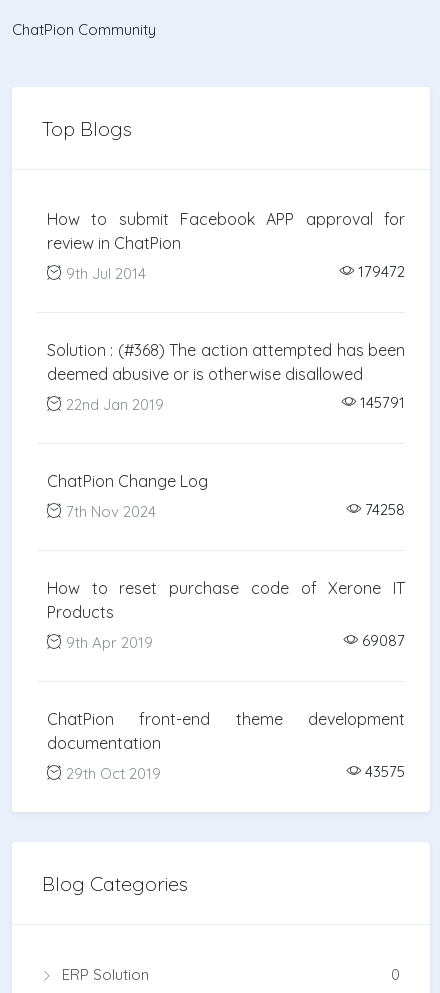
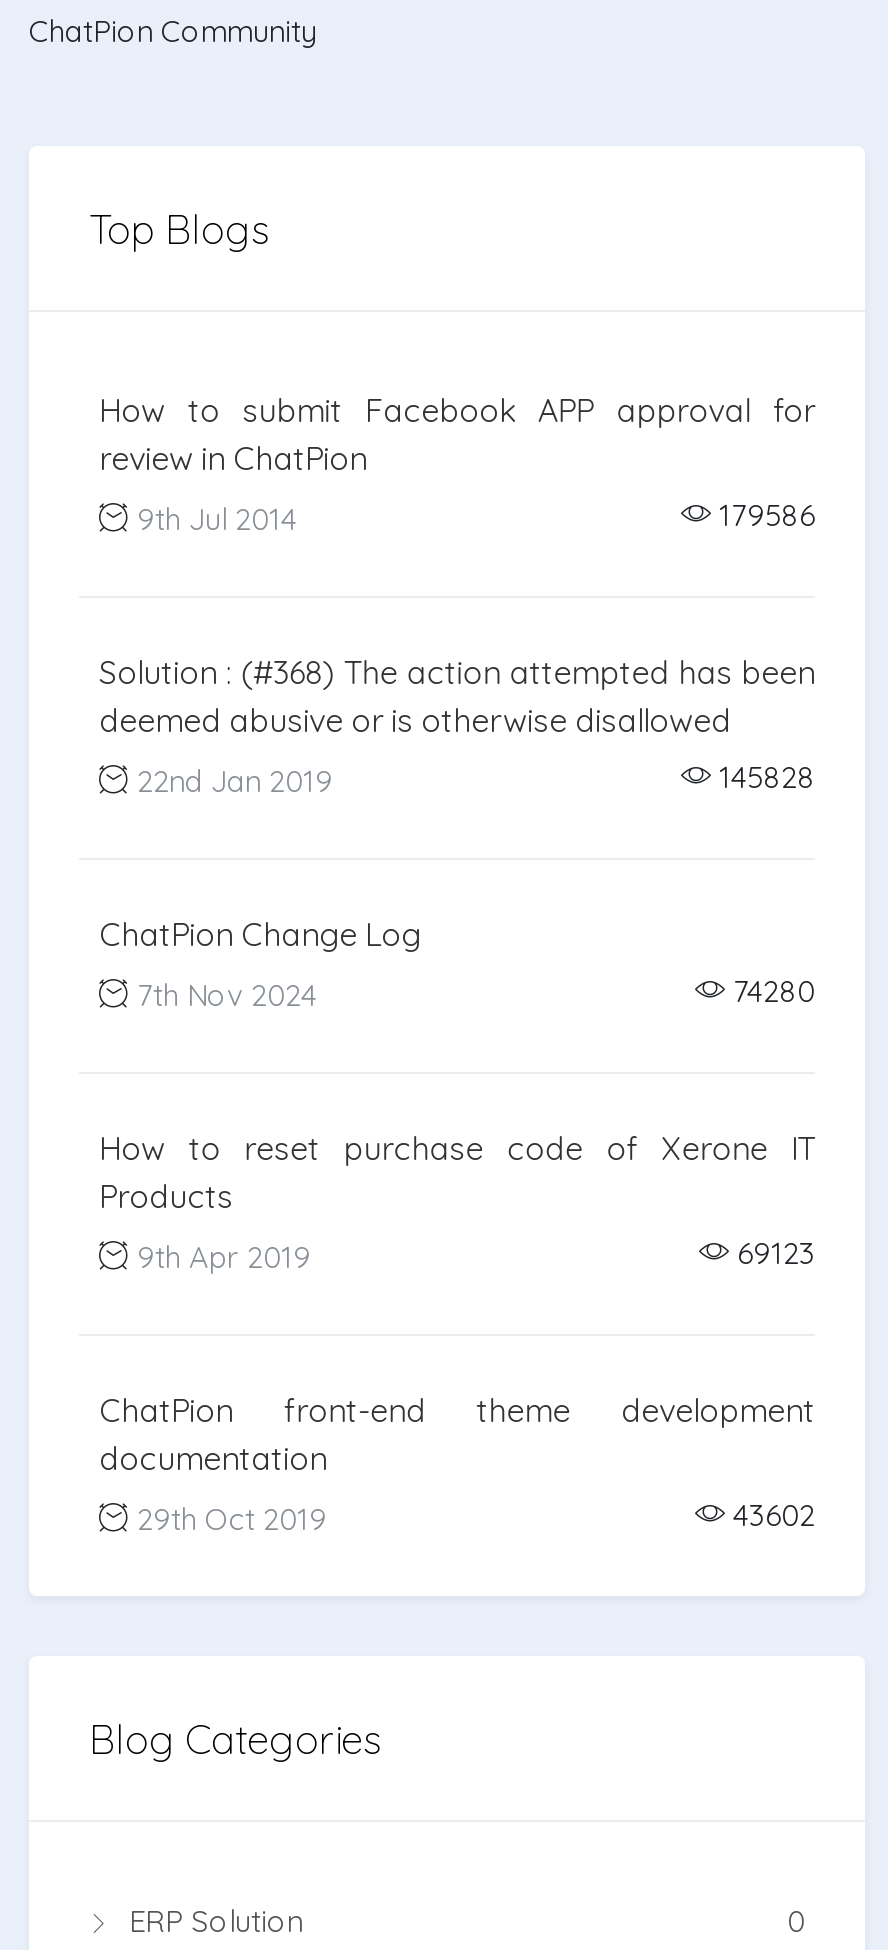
[354,262,405,281] 179472 -> [711,496,815,534] 179586
[356,393,405,412] 145791 -> [711,758,815,796] 145828
[361,500,405,519] 74258 -> [725,972,815,1010] 74280
[358,631,405,650] 69087 -> [729,1234,815,1272] 69123
[361,762,405,781] 43575 -> [725,1496,815,1534] 43602

